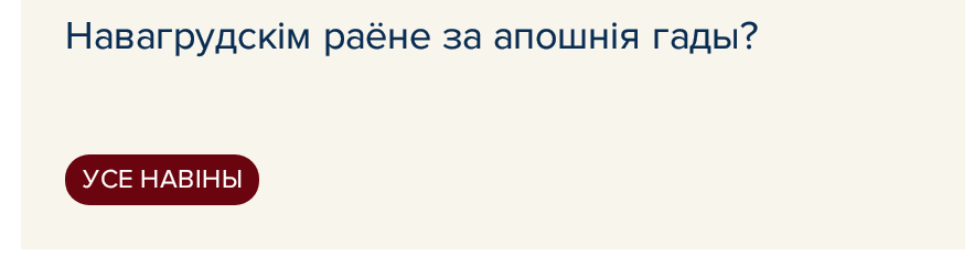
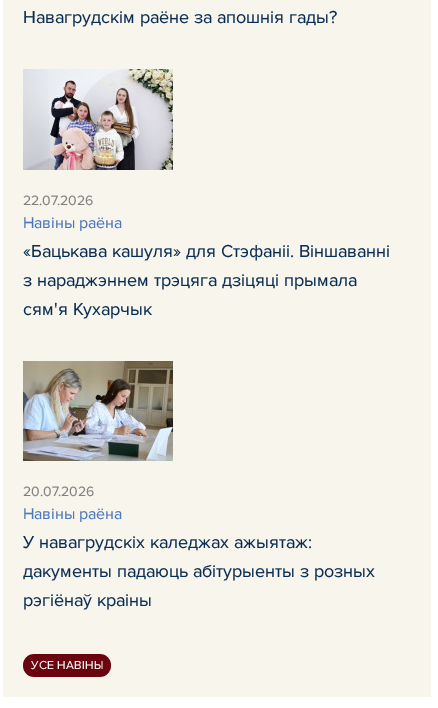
none -> [22,360,375,611] [image] | 20.07.2026 | Навiны раёна | У навагрудскіх каледжах ажыятаж: | дакументы падаюць абітурыенты з розных | рэгіёнаў краіны
none -> [23,68,390,320] [image] | 22.07.2026 | Навiны раёна | «Бацькава кашуля» для Стэфаніі. Віншаванні | з нараджэннем трэцяга дзіцяці прымала | сям'я Кухарчык

